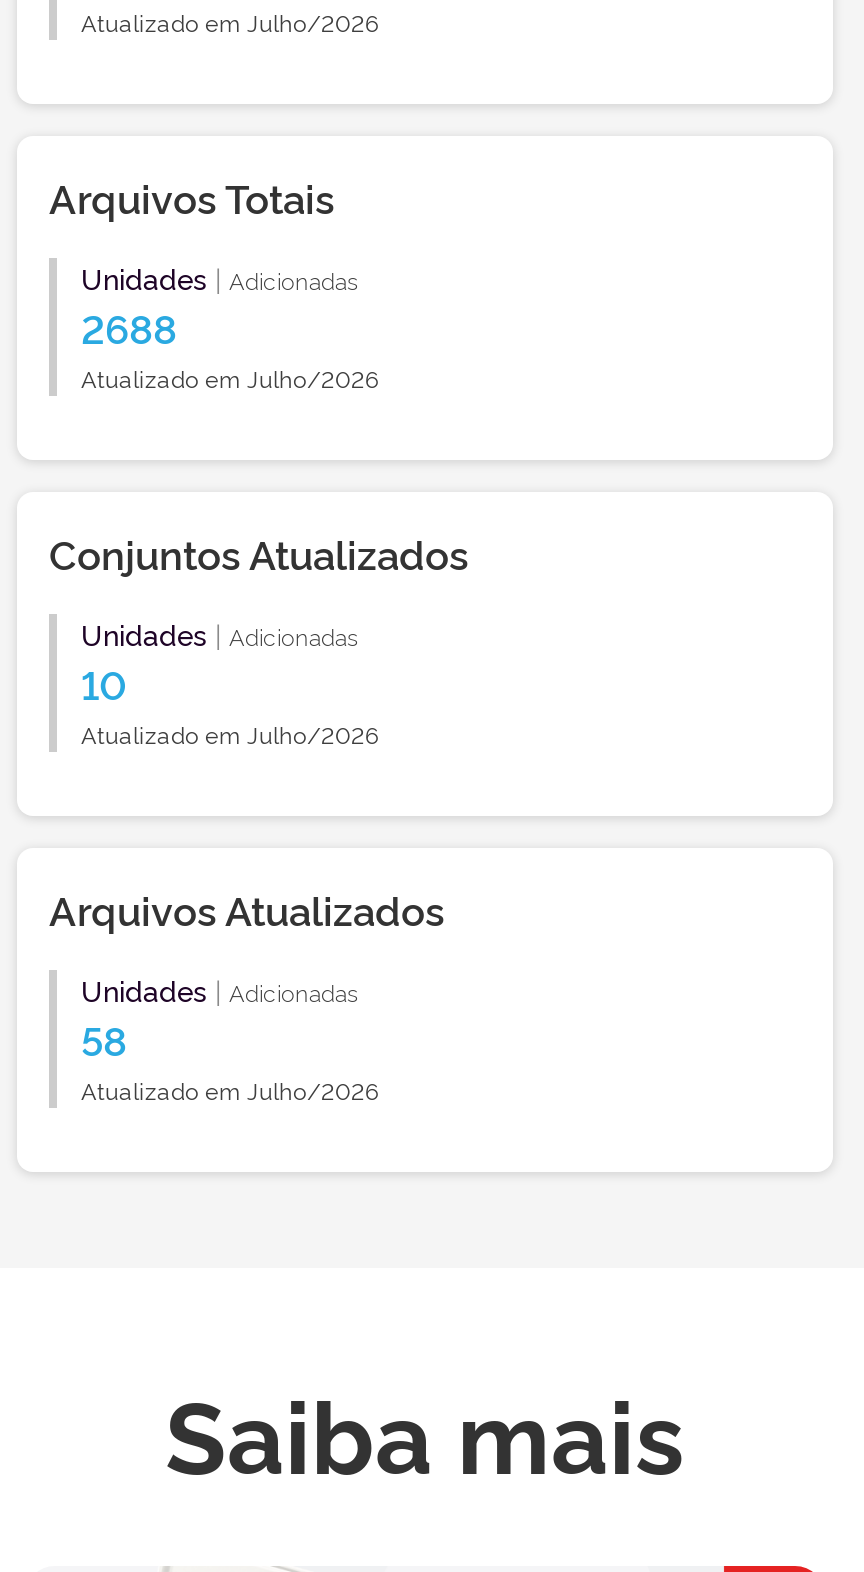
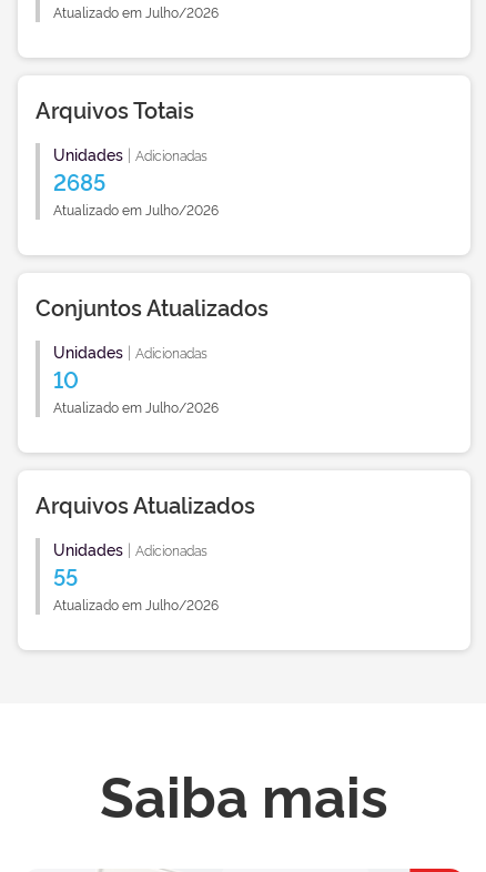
[81,297,177,353] 2688 -> [53,165,105,196] 2685
[81,1009,127,1065] 58 -> [53,560,78,591] 55

